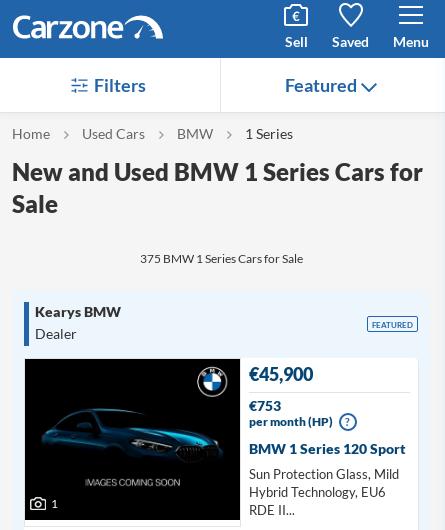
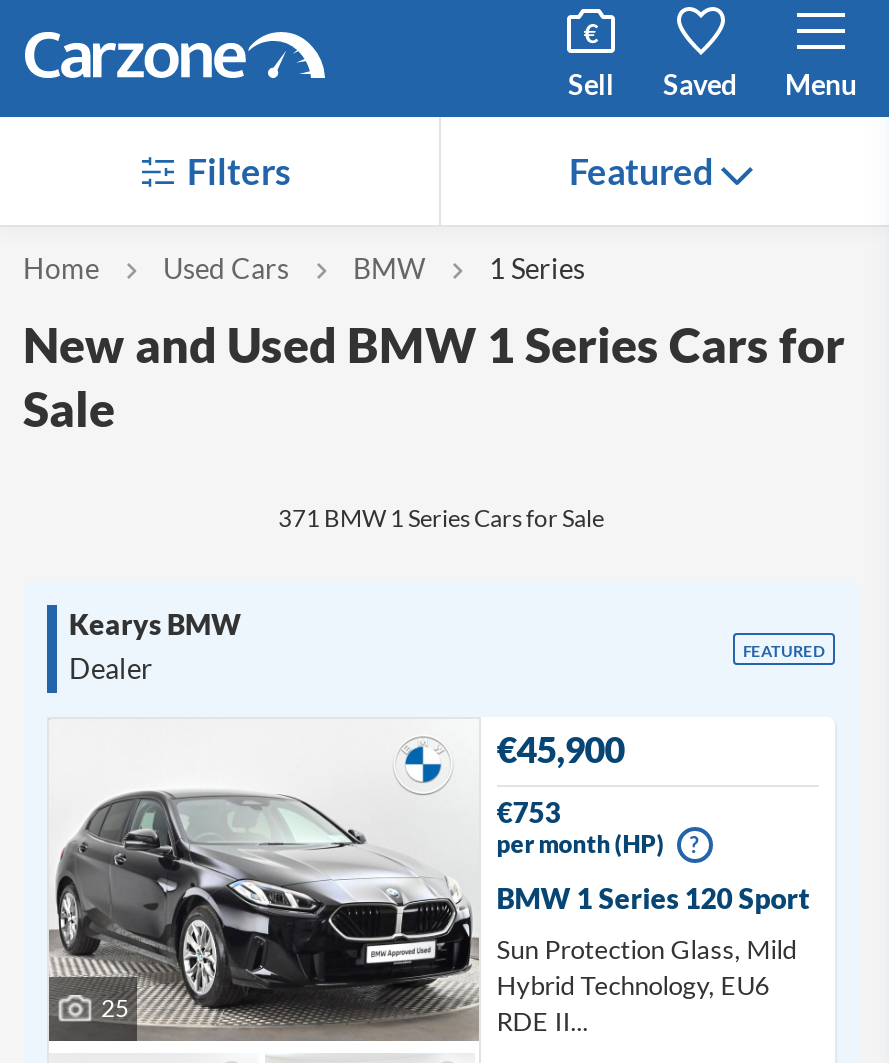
[139,251,302,266] 375 BMW 1 Series Cars for Sale -> [278,503,604,533] 371 BMW 1 Series Cars for Sale
[24,358,241,520] [image] | 1 -> [47,719,479,1043] [image] | 25

